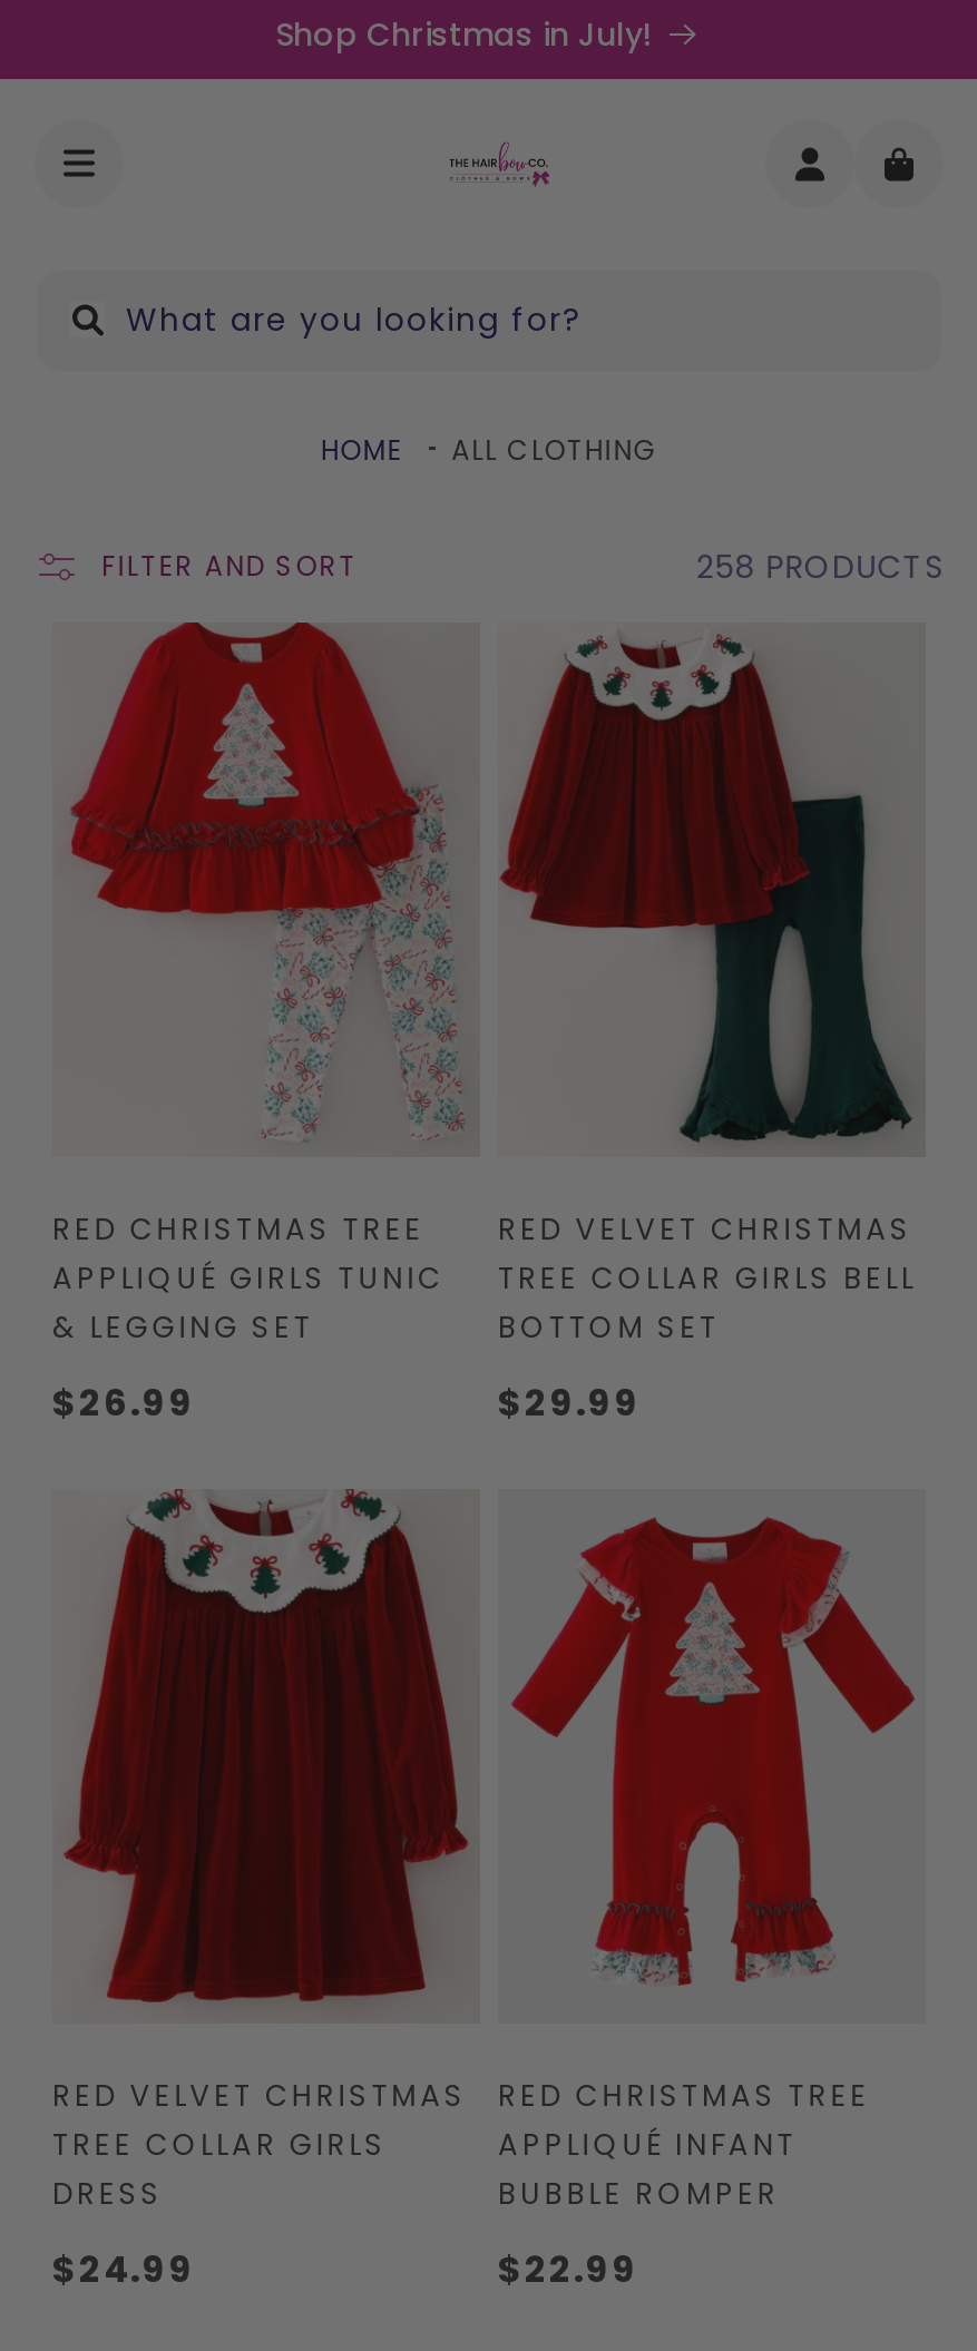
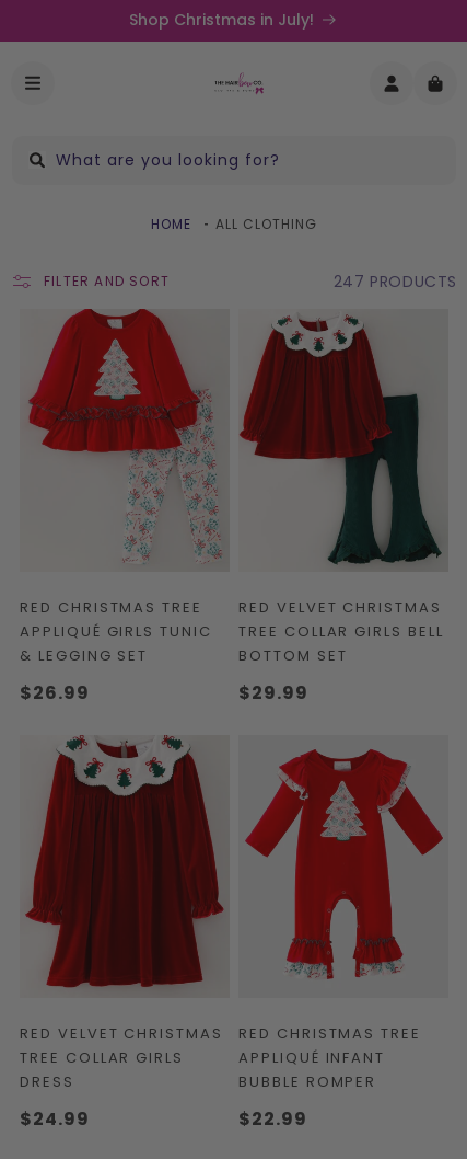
[696,543,944,588] 258 PRODUCTS -> [333,270,457,292] 247 PRODUCTS

